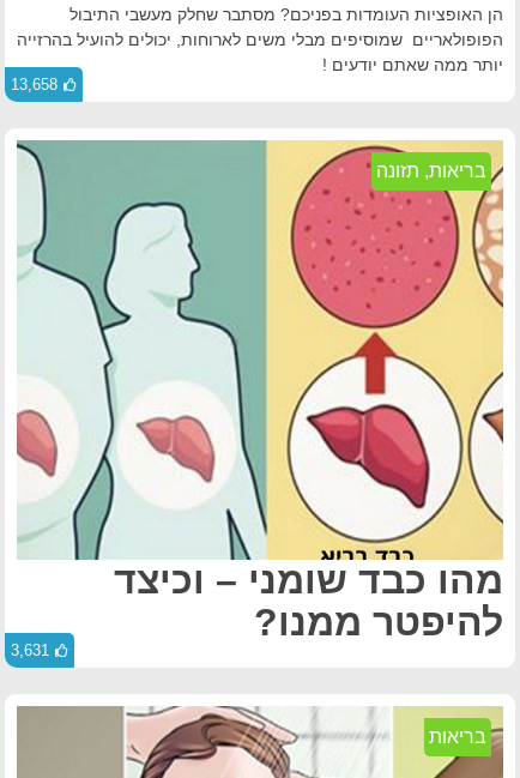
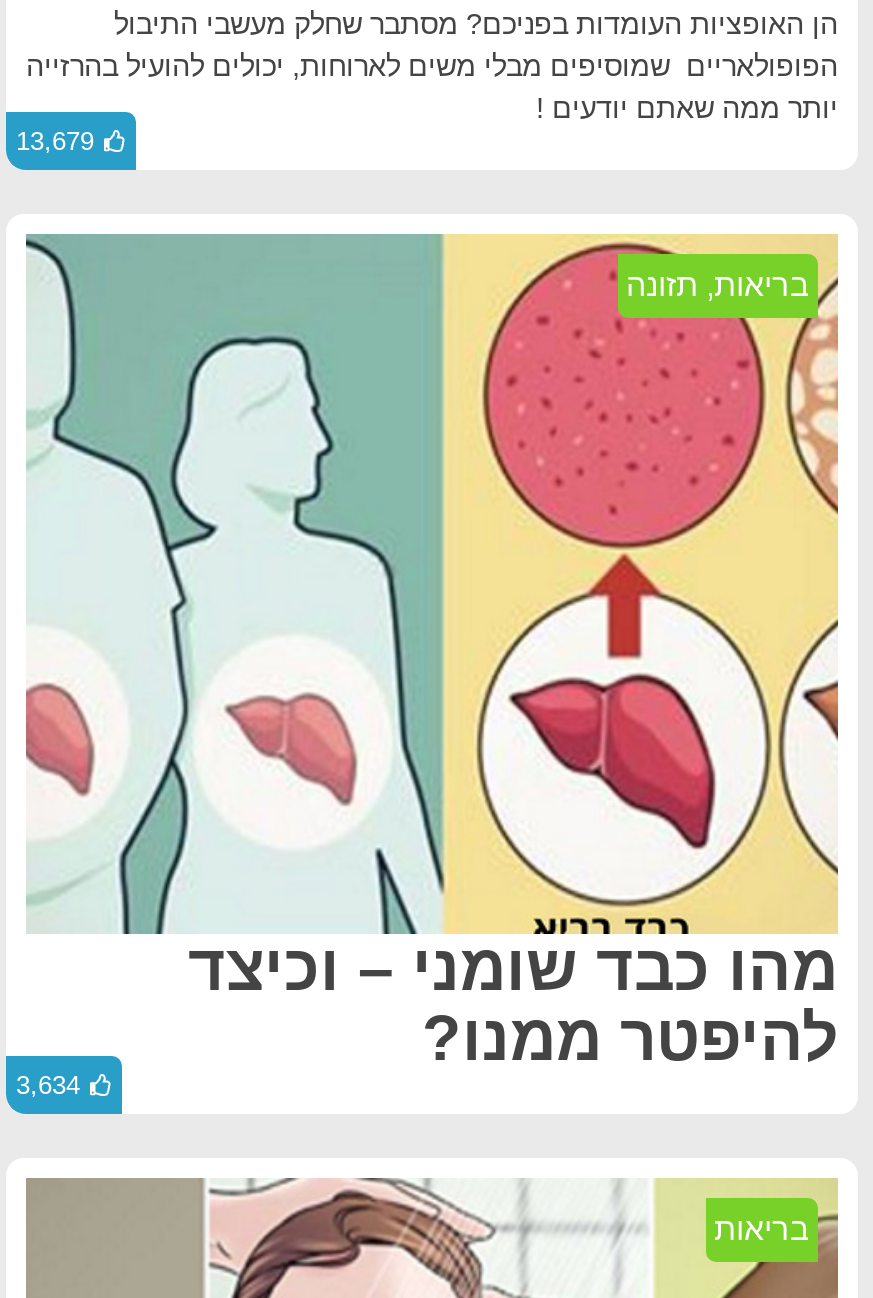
[11,76,58,94] 13,658 -> [16,126,94,156] 13,679
[11,641,49,659] 3,631 -> [16,1070,80,1100] 3,634

